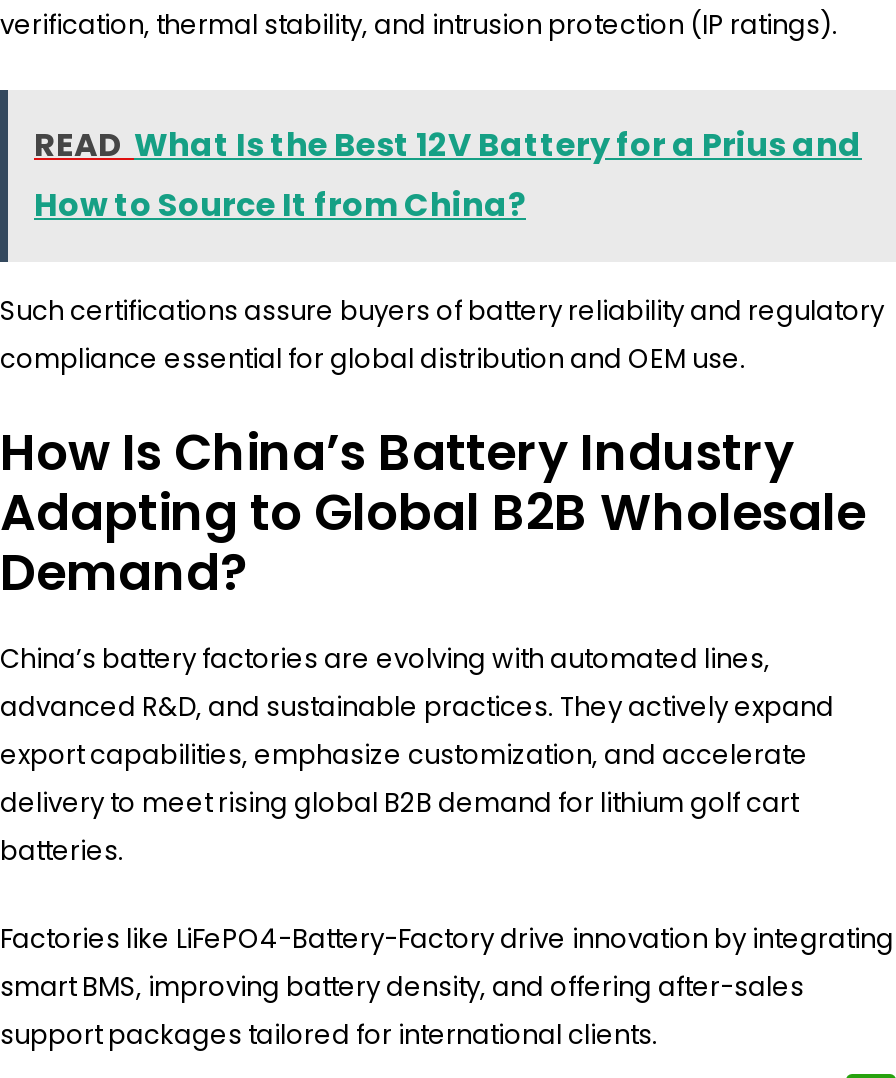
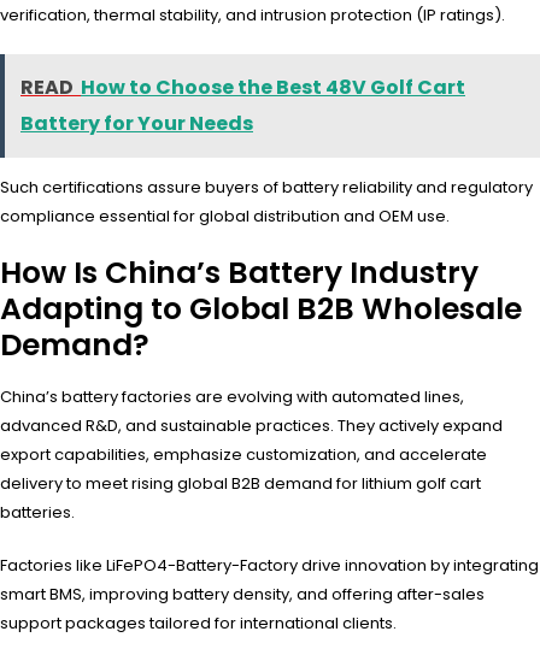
[34,122,862,228] READ What Is the Best 12V Battery for a Prius and | How to Source It from China? -> [20,74,465,137] READ How to Choose the Best 48V Golf Cart | Battery for Your Needs

